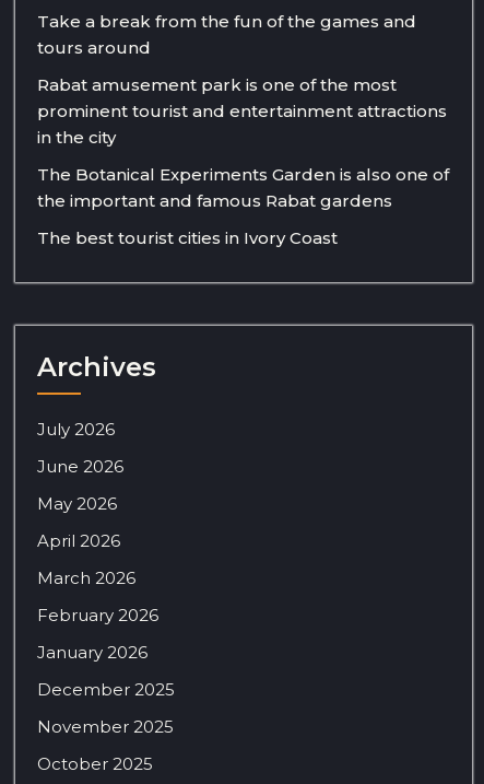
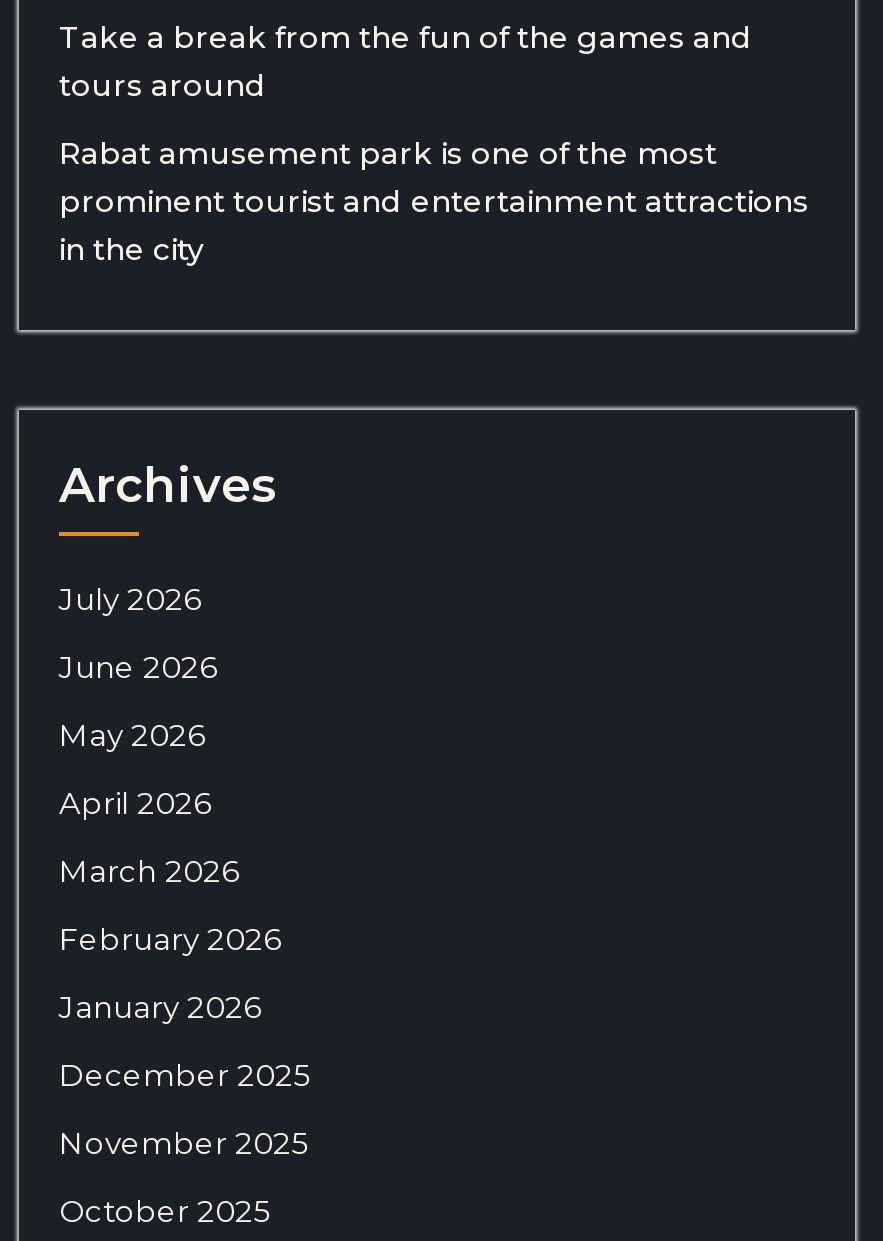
[37,163,449,248] The Botanical Experiments Garden is also one of | the important and famous Rabat gardens | The best tourist cities in Ivory Coast -> none

